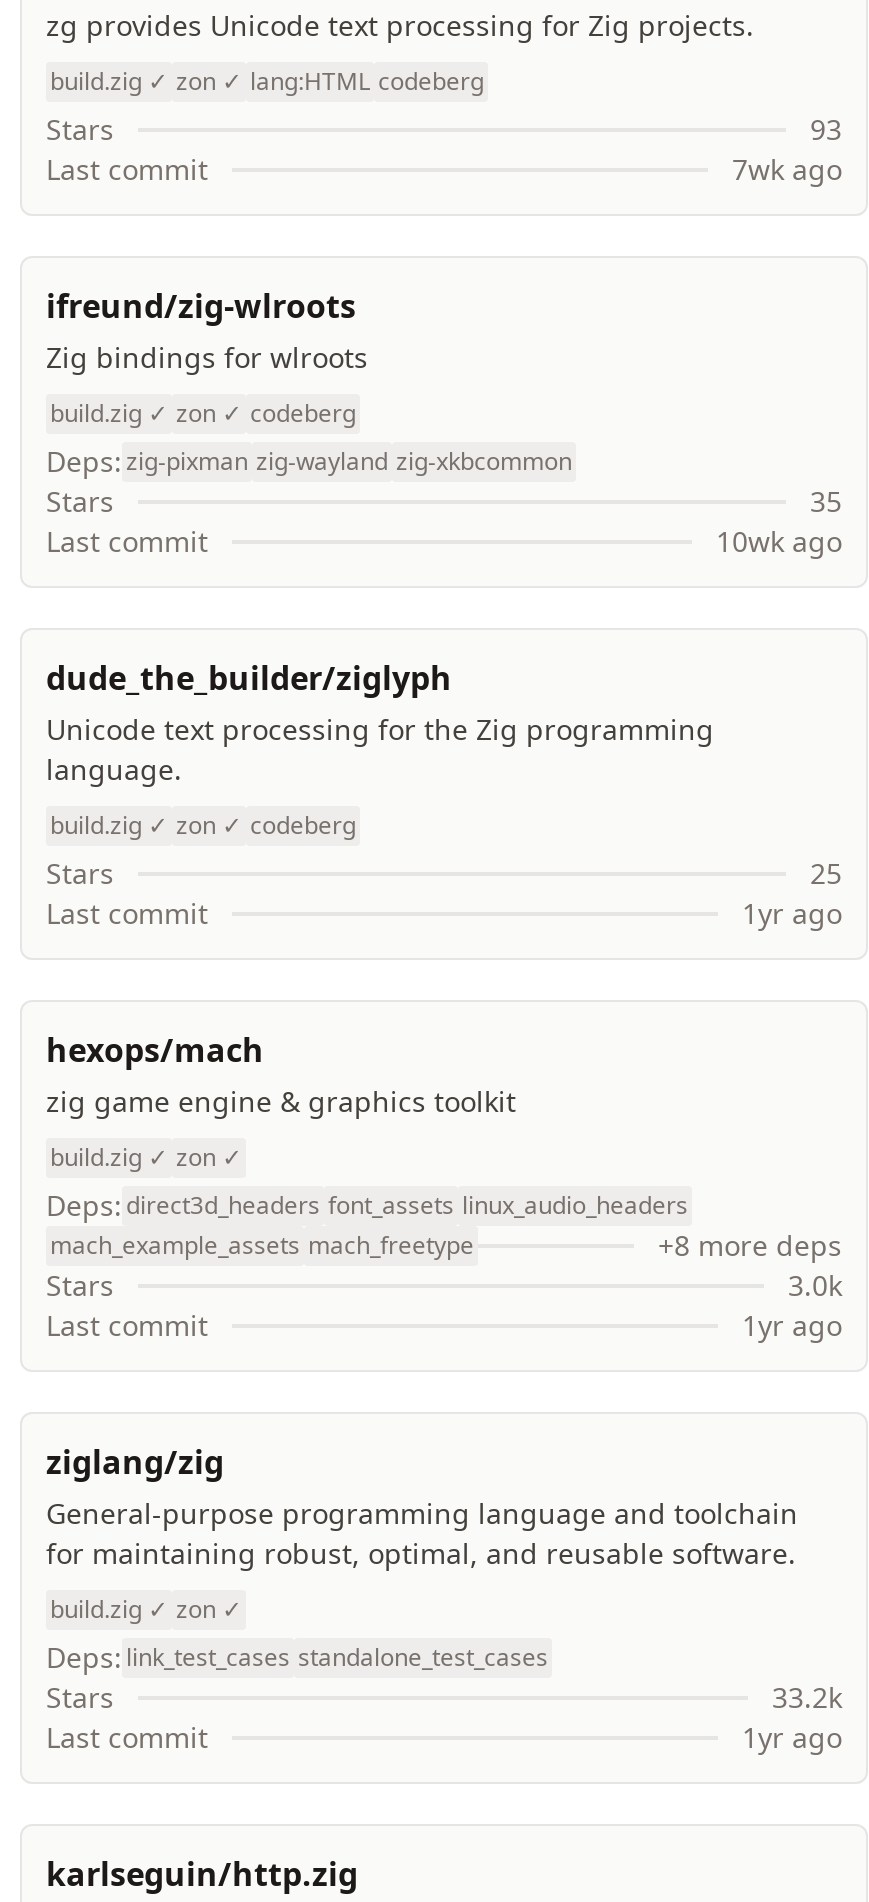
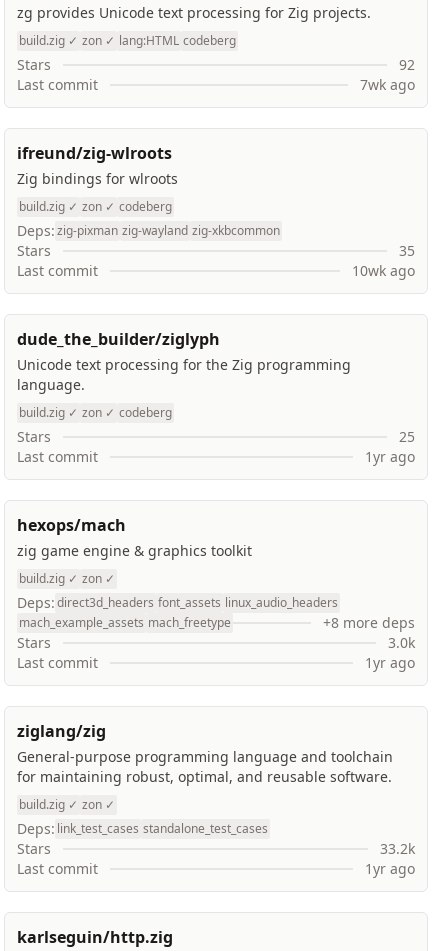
[810,110,842,148] 93 -> [399,55,415,74] 92

